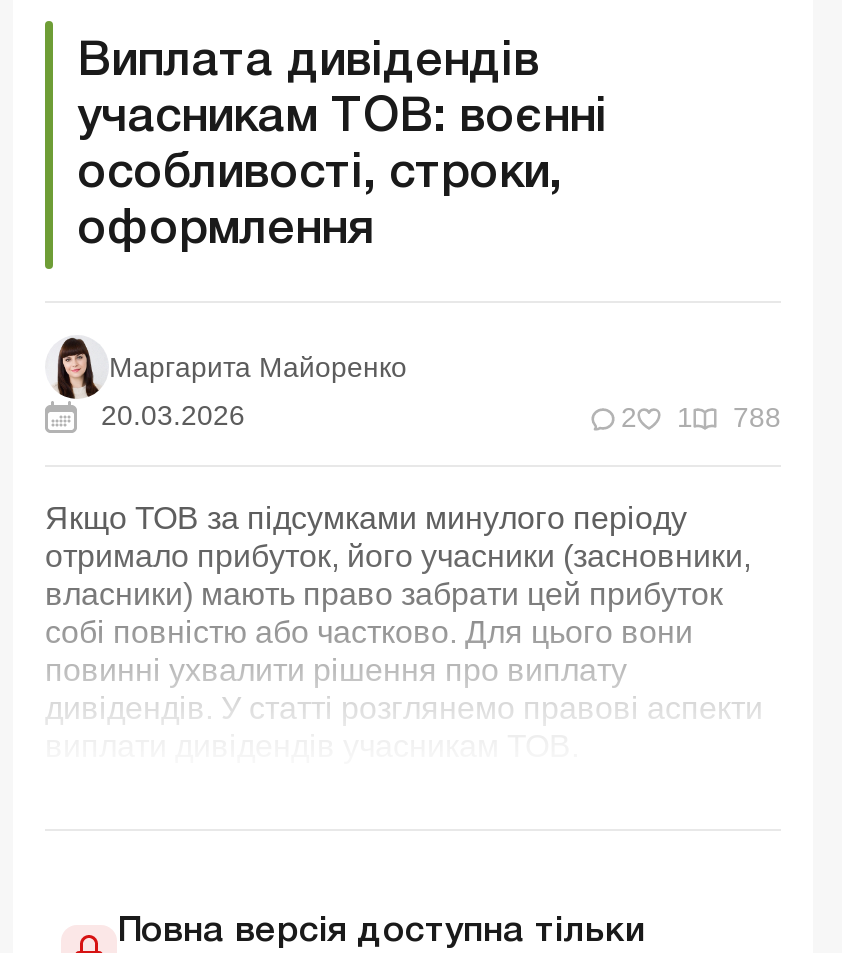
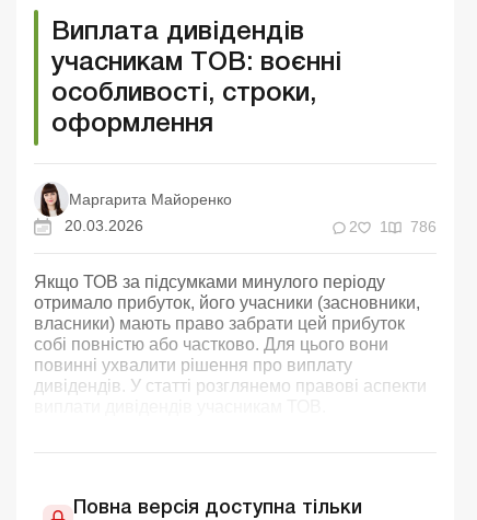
[621,400,781,432] 2 1 788 -> [349,217,437,235] 2 1 786

